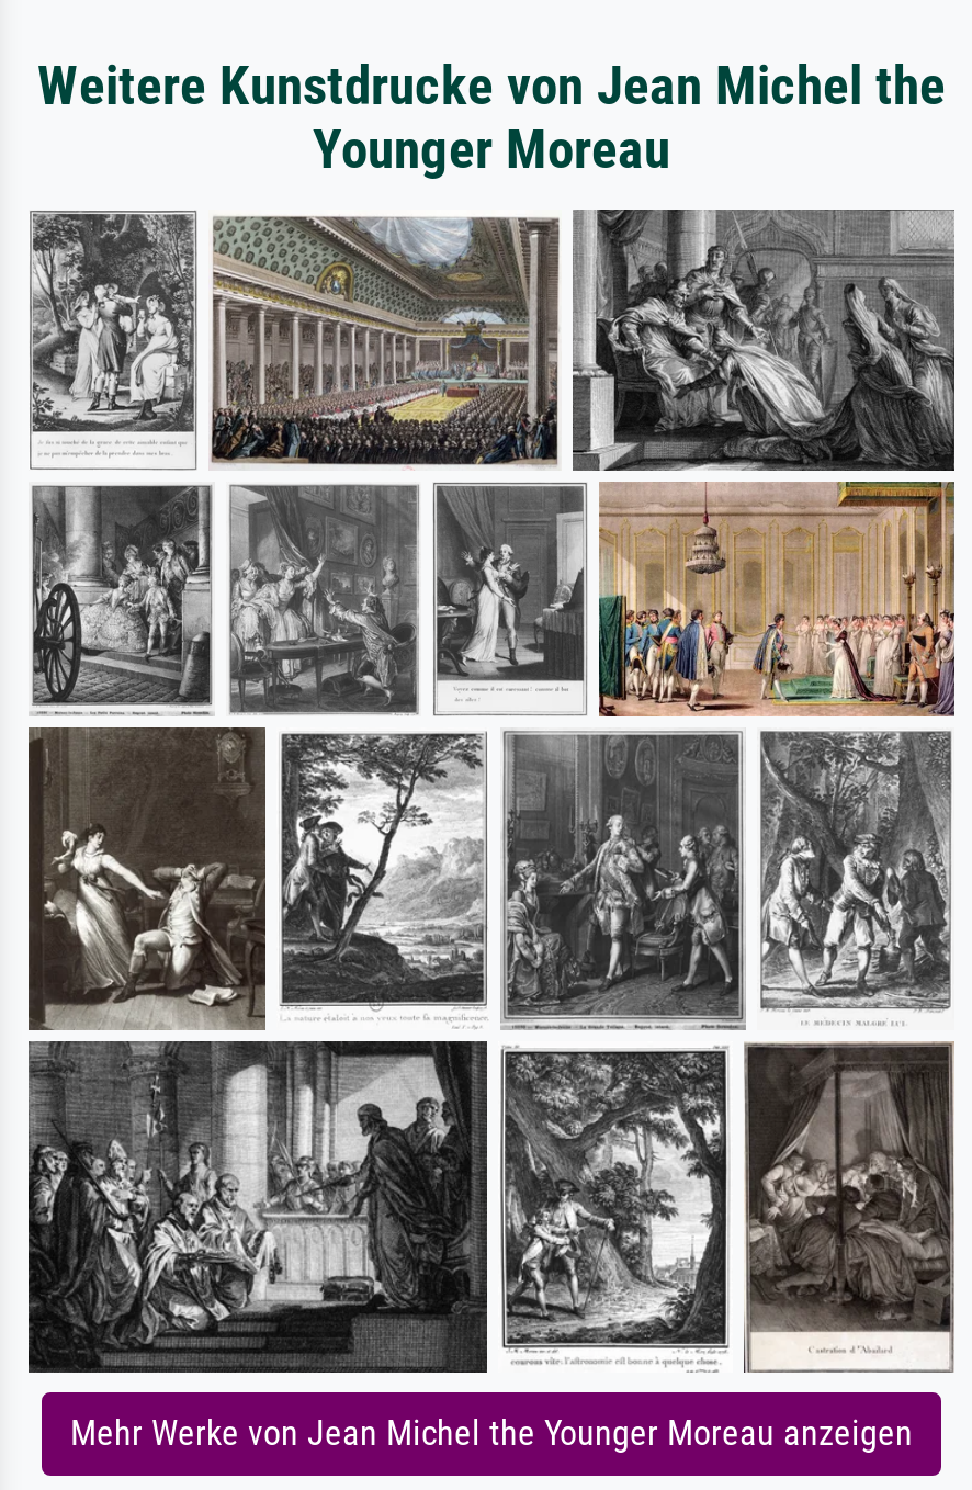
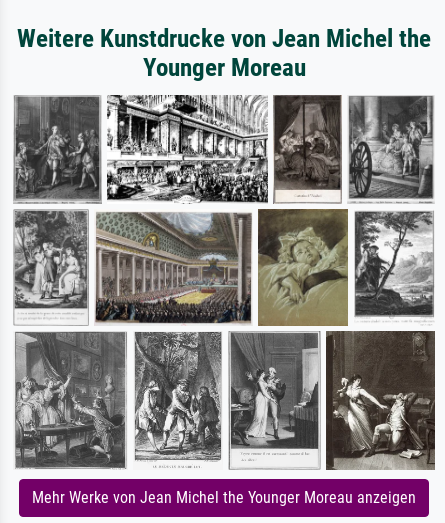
[26,207,957,1377] [image] -> [13,94,435,471] [image]

